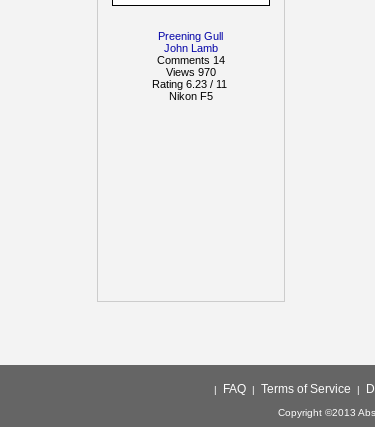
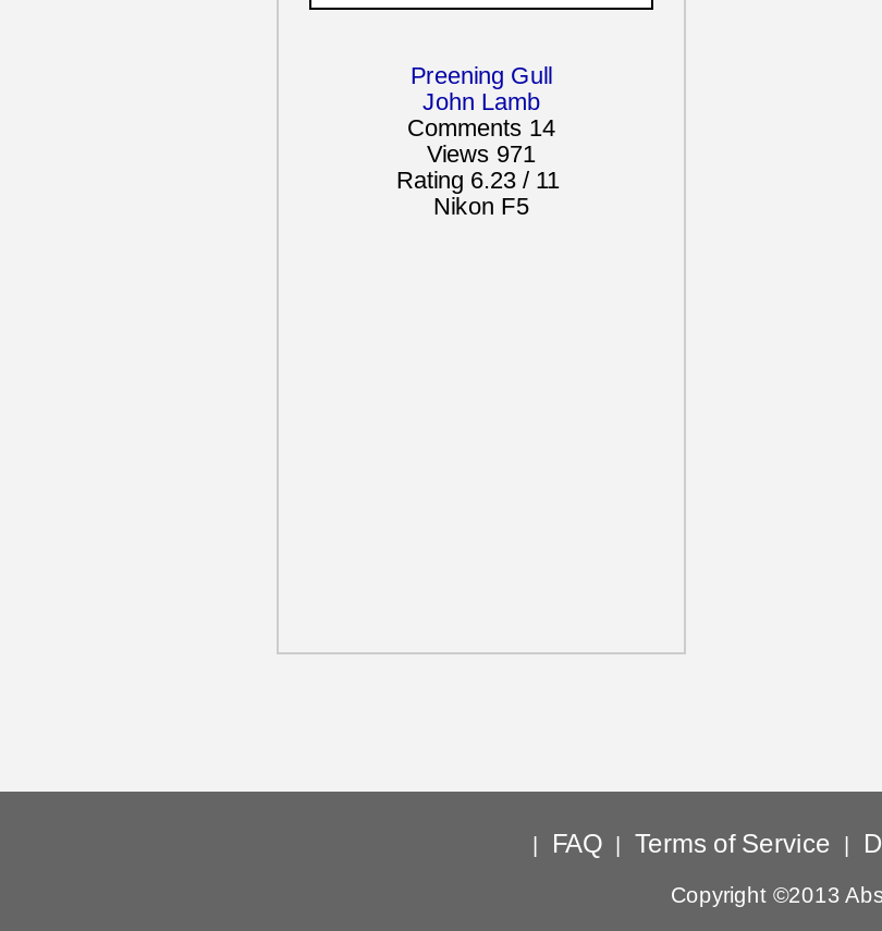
[166,66,216,78] Views 970 -> [427,140,536,167] Views 971

